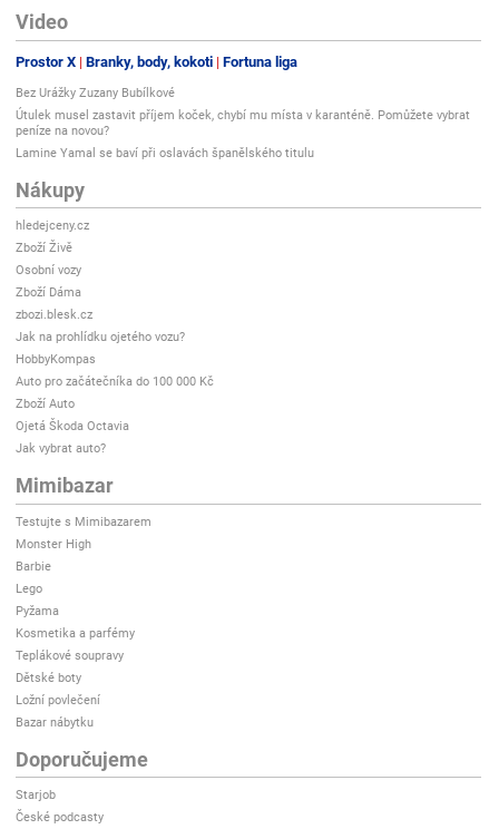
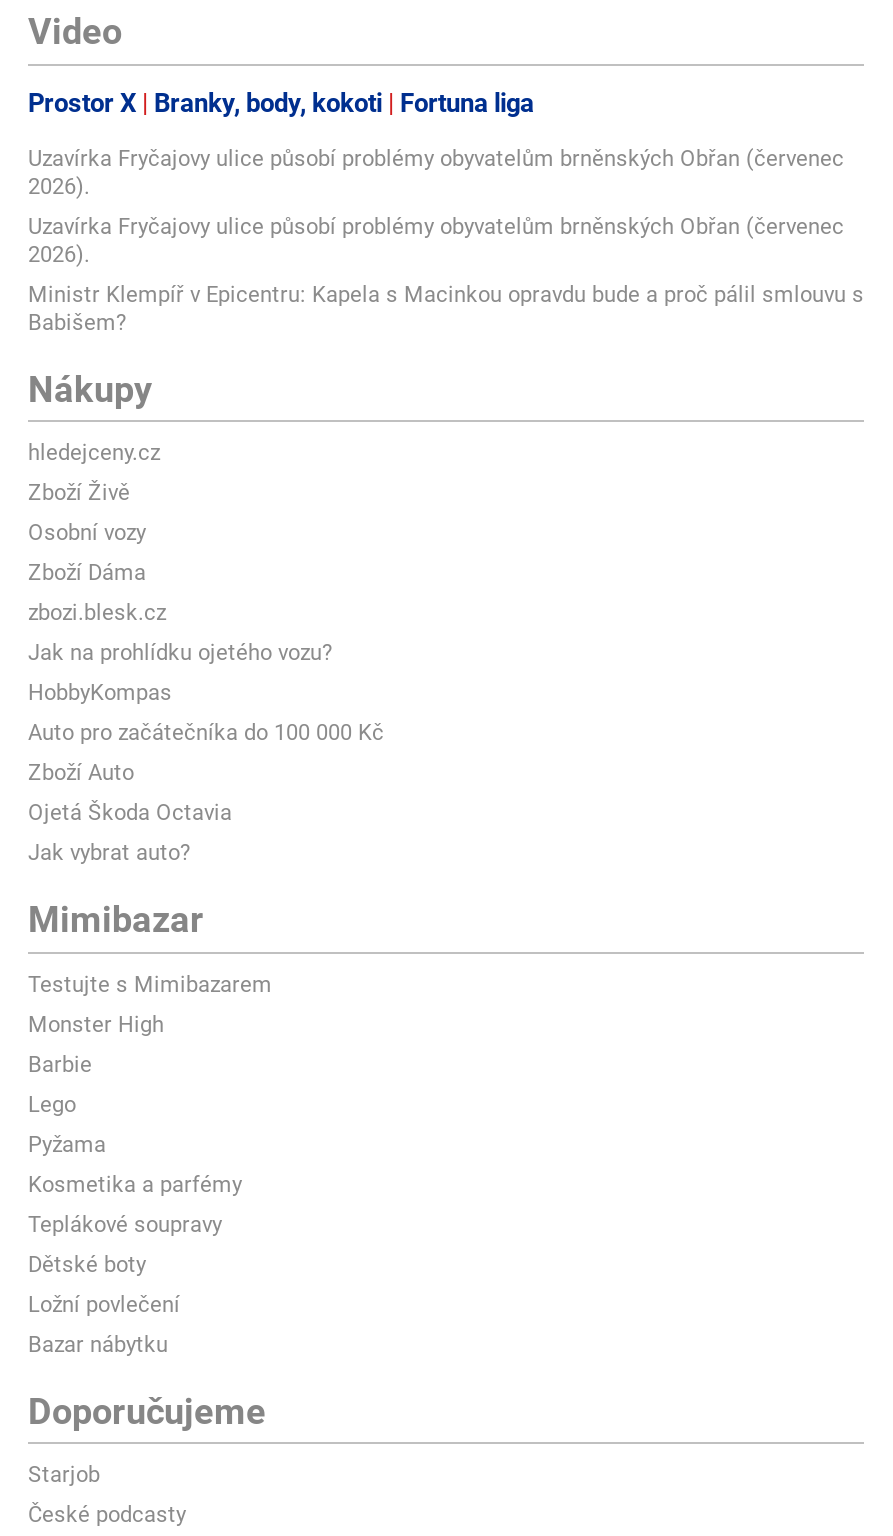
[16,85,175,100] Bez Urážky Zuzany Bubílkové -> [28,145,844,199] Uzavírka Fryčajovy ulice působí problémy obyvatelům brněnských Obřan (červenec | 2026).
[16,108,470,138] Útulek musel zastavit příjem koček, chybí mu místa v karanténě. Pomůžete vybrat | peníze na novou? -> [28,213,844,267] Uzavírka Fryčajovy ulice působí problémy obyvatelům brněnských Obřan (červenec | 2026).
[16,146,314,160] Lamine Yamal se baví při oslavách španělského titulu -> [28,281,864,335] Ministr Klempíř v Epicentru: Kapela s Macinkou opravdu bude a proč pálil smlouvu s | Babišem?

